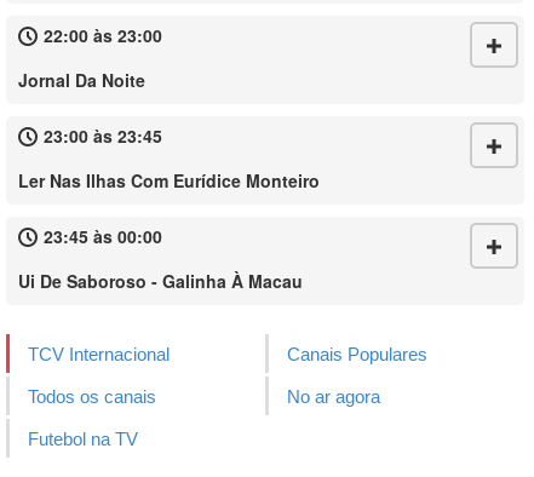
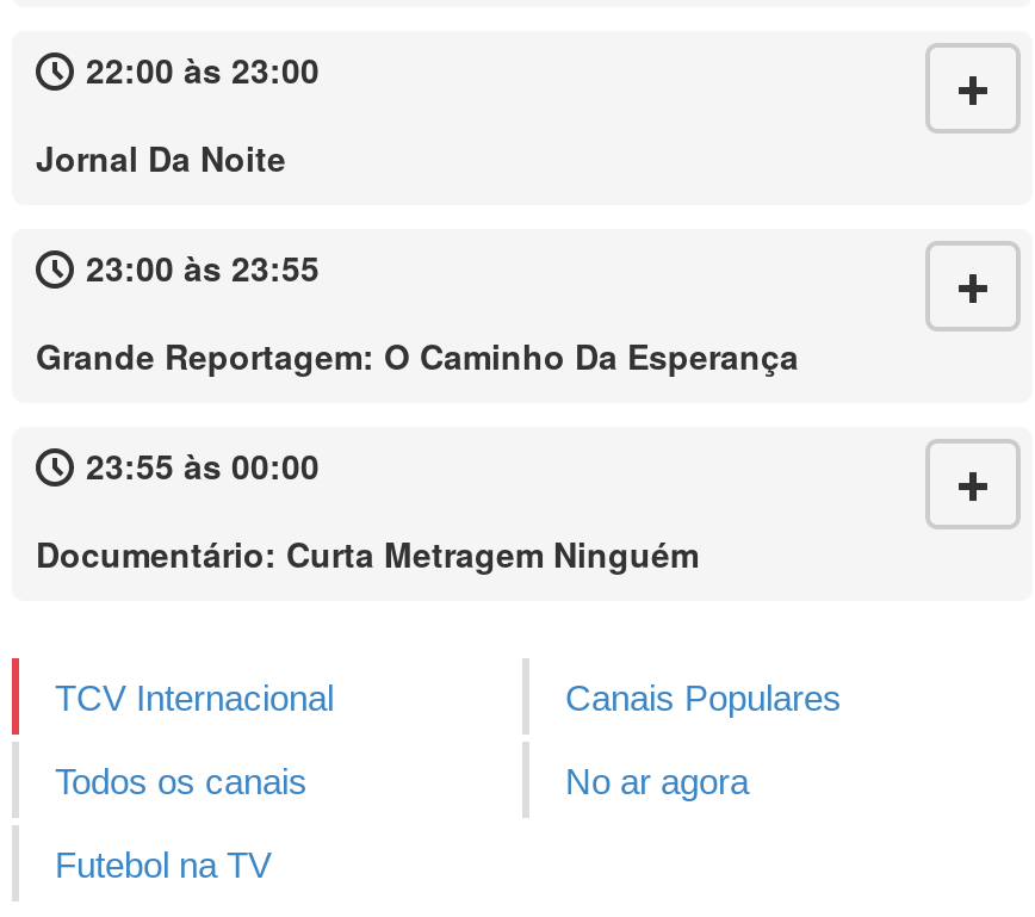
[44,123,162,148] 23:00 às 23:45 -> [86,243,320,291] 23:00 às 23:55
[18,168,320,192] Ler Nas Ilhas Com Eurídice Monteiro -> [36,332,799,379] Grande Reportagem: O Caminho Da Esperança
[44,224,162,248] 23:45 às 00:00 -> [86,441,320,489] 23:55 às 00:00
[18,269,303,293] Ui De Saboroso - Galinha À Macau -> [36,529,699,577] Documentário: Curta Metragem Ninguém

